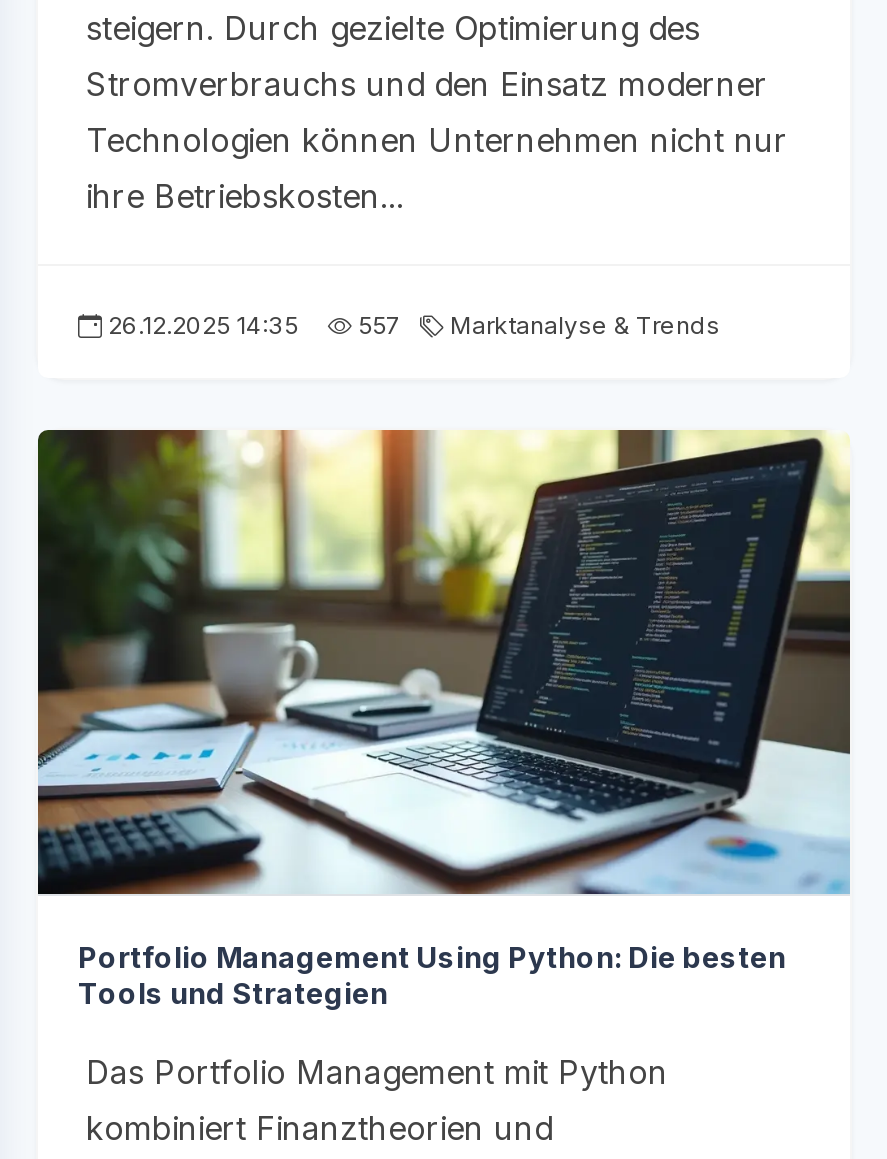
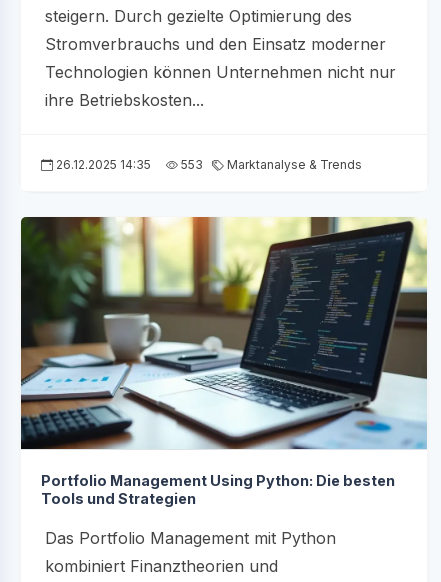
[102,310,720,340] 26.12.2025 14:35 557 Marktanalyse & Trends -> [53,157,362,172] 26.12.2025 14:35 553 Marktanalyse & Trends

